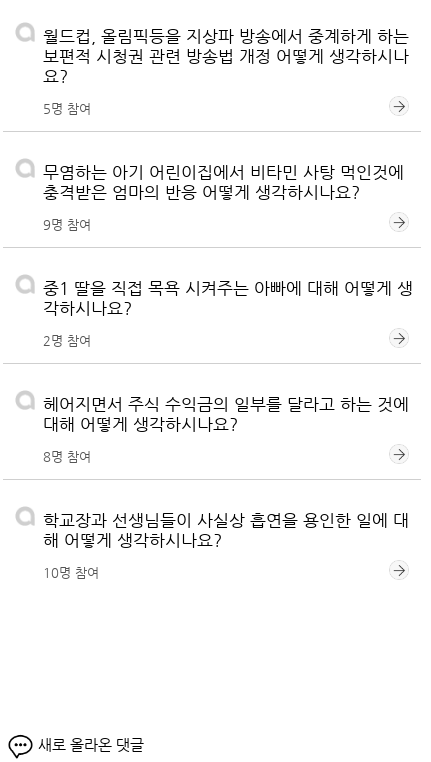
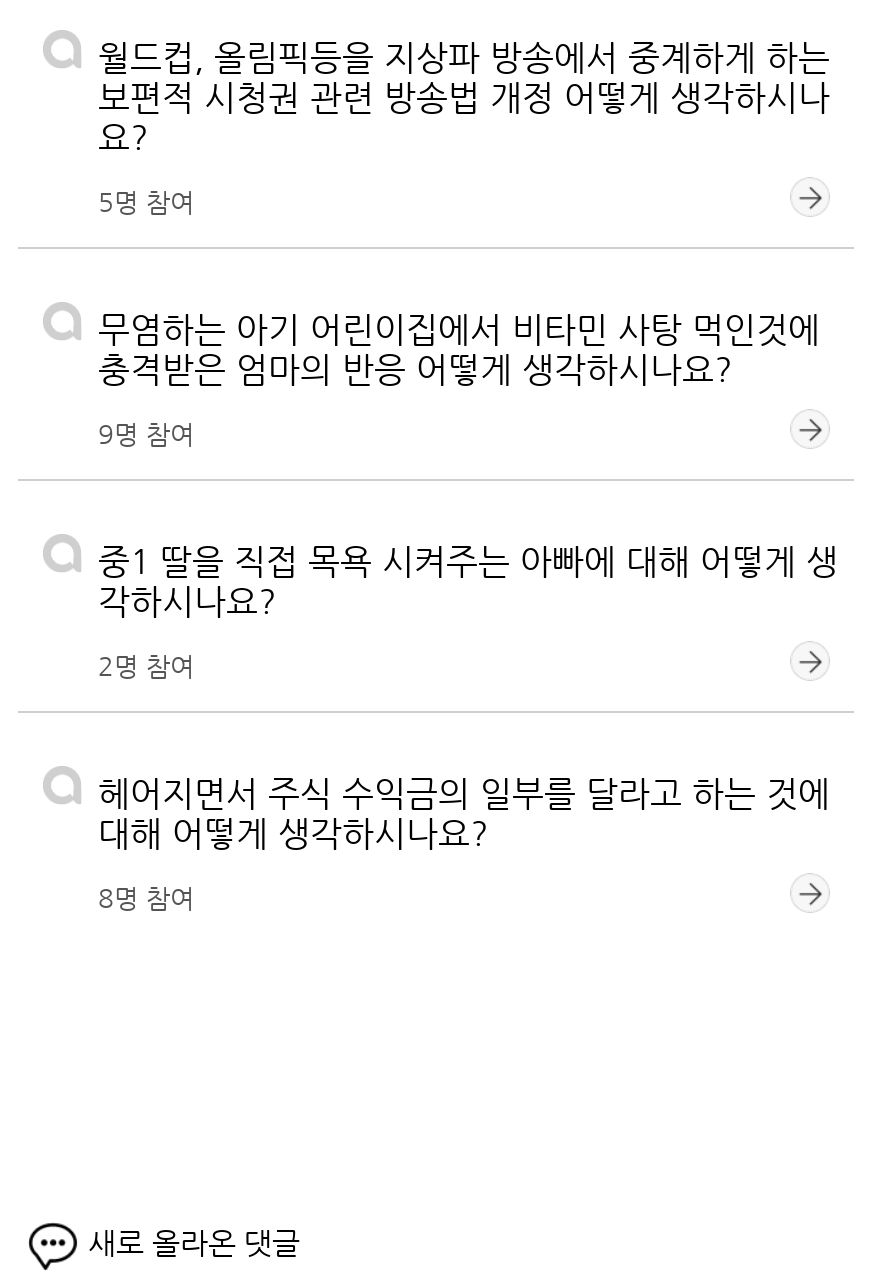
[43,510,409,580] 학교장과 선생님들이 사실상 흡연을 용인한 일에 대 | 해 어떻게 생각하시나요? | 10명 참여 -> none

